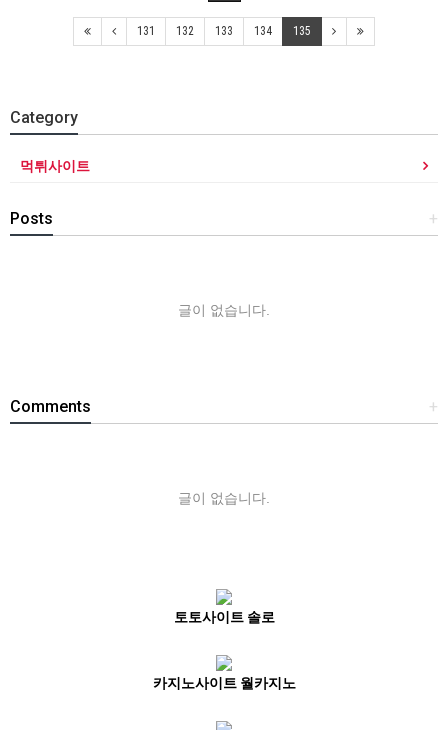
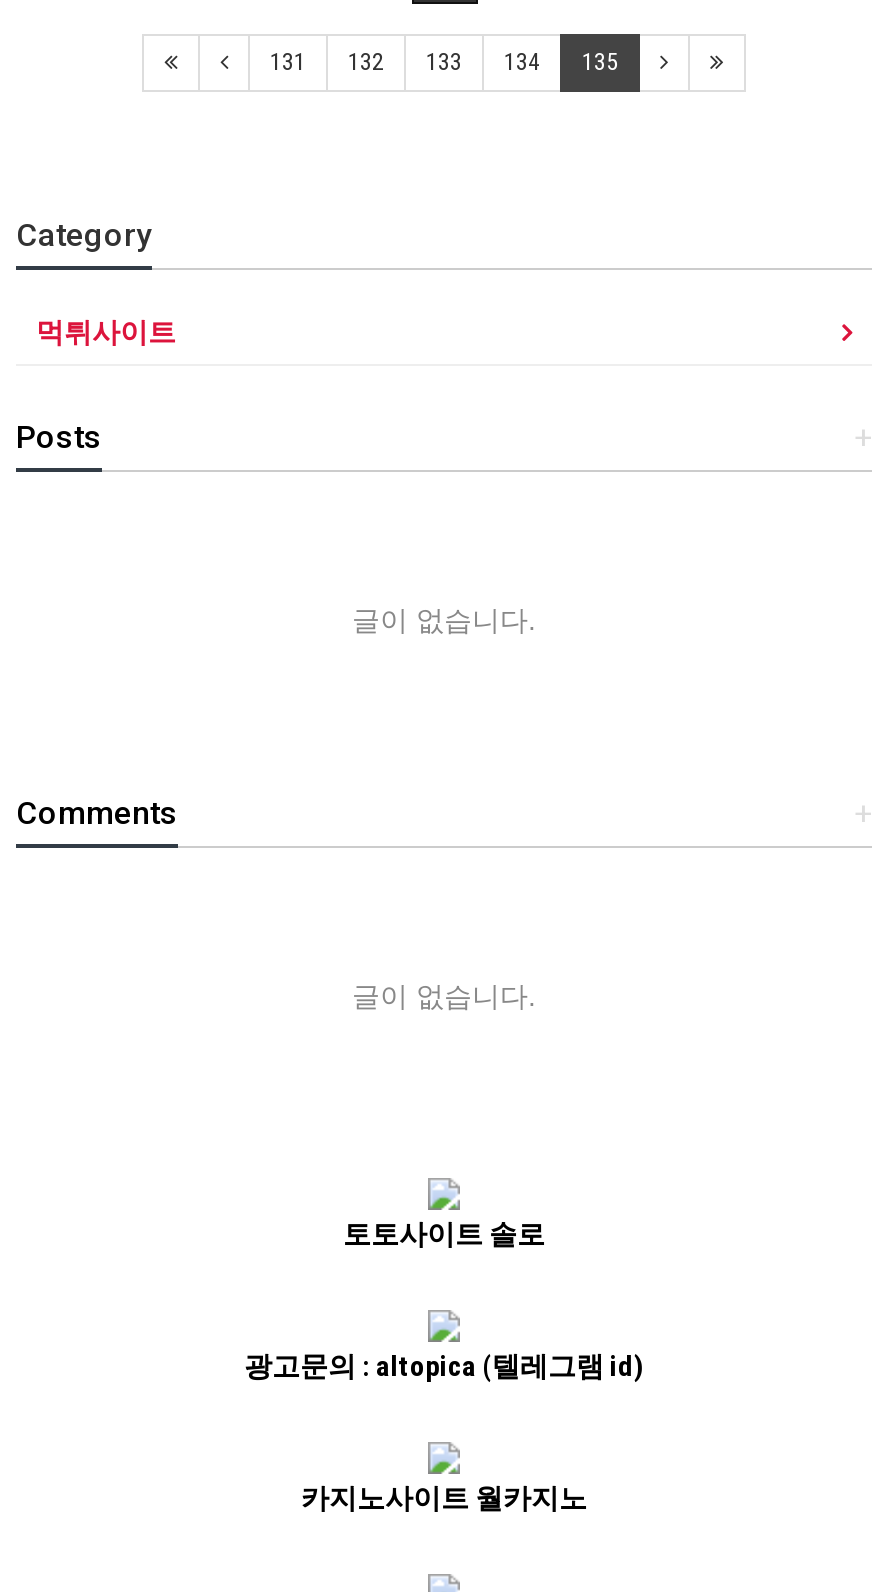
none -> [244,1351,644,1383] 광고문의 : altopica (텔레그램 id)

